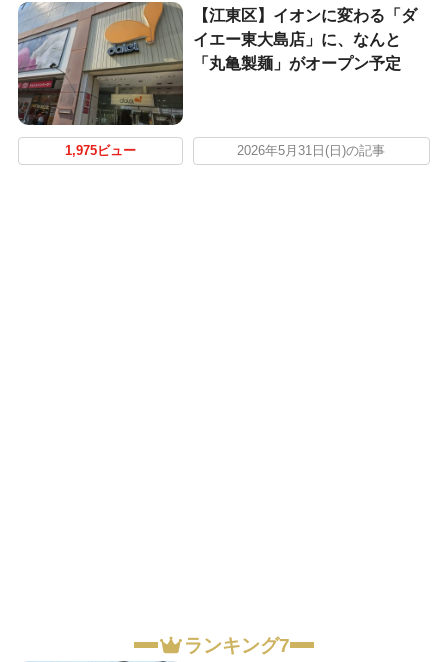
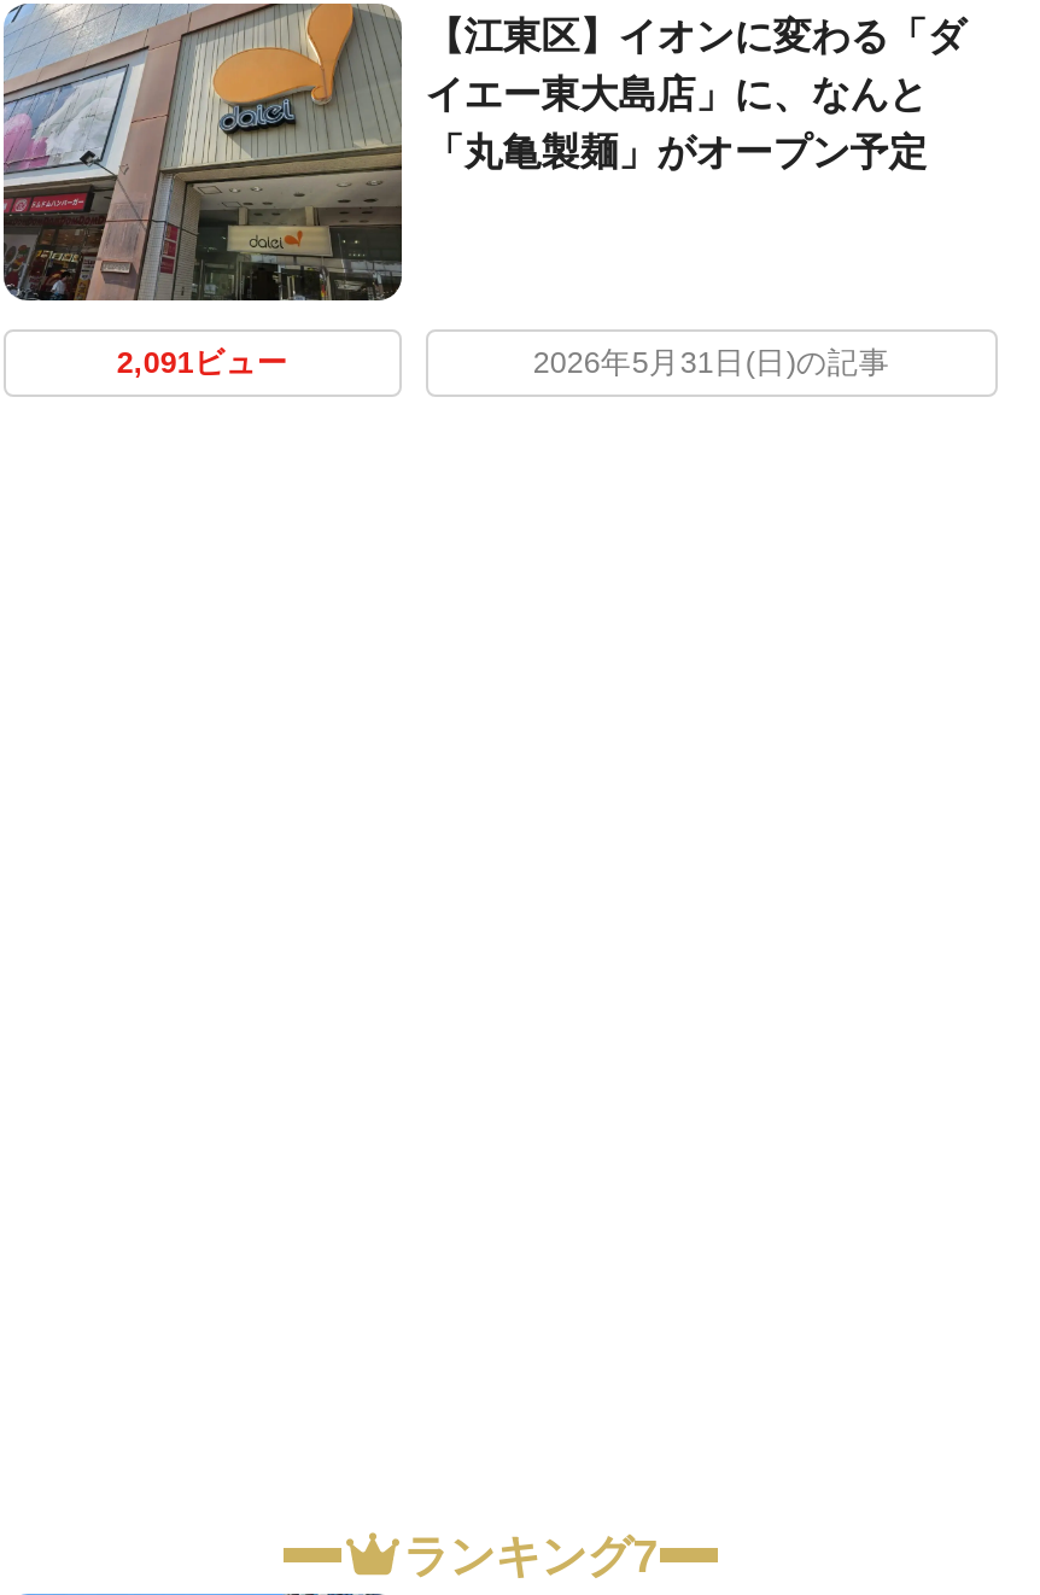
[65,144,136,158] 1,975ビュー -> [117,347,288,380] 2,091ビュー

